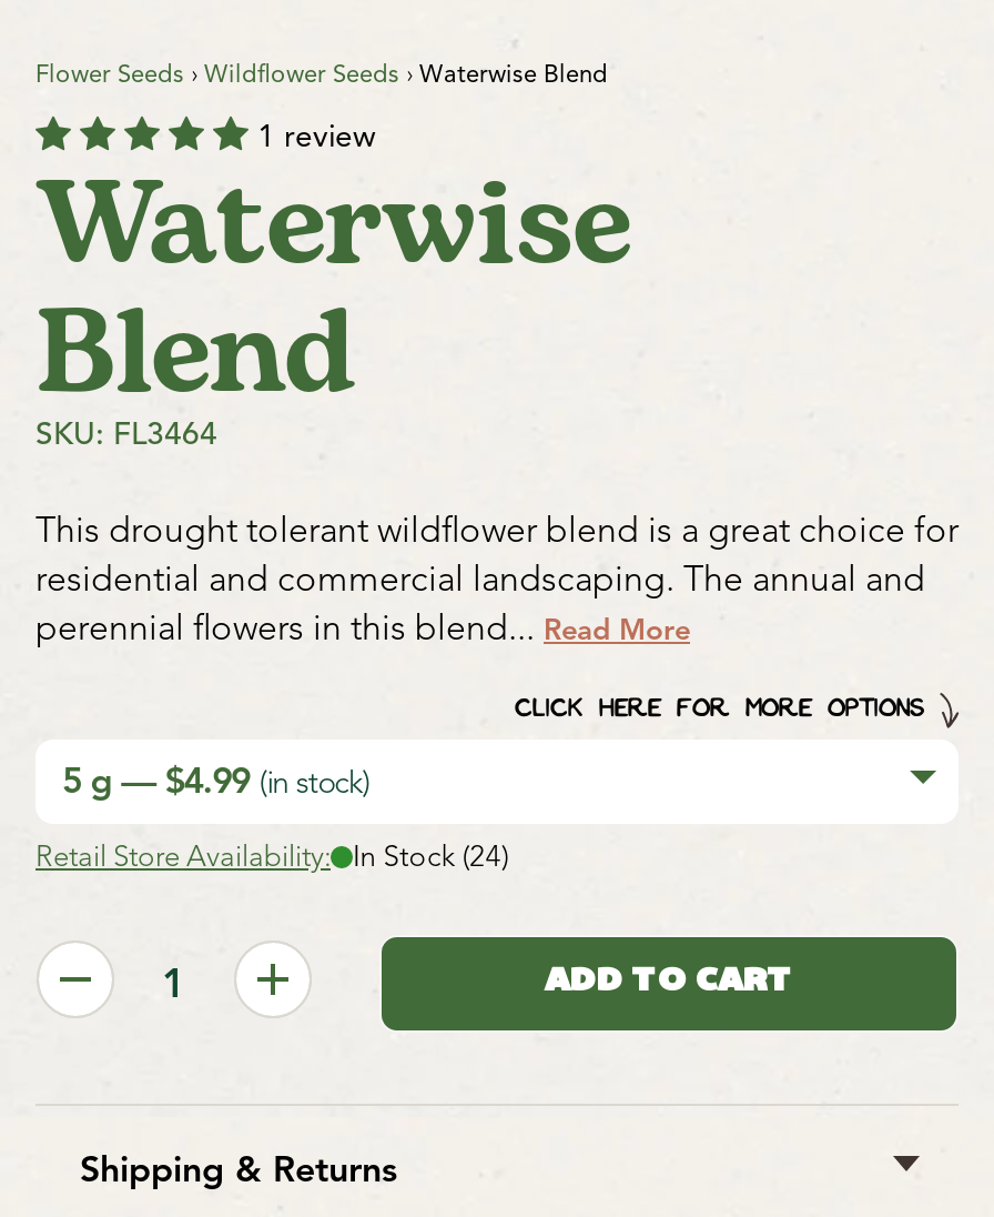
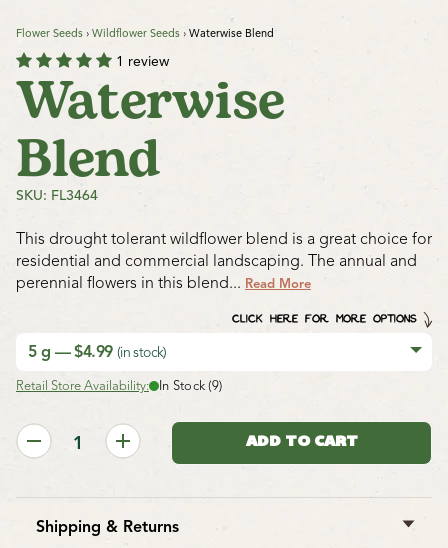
[35,839,509,875] Retail Store Availability: In Stock (24) -> [16,378,222,394] Retail Store Availability: In Stock (9)

